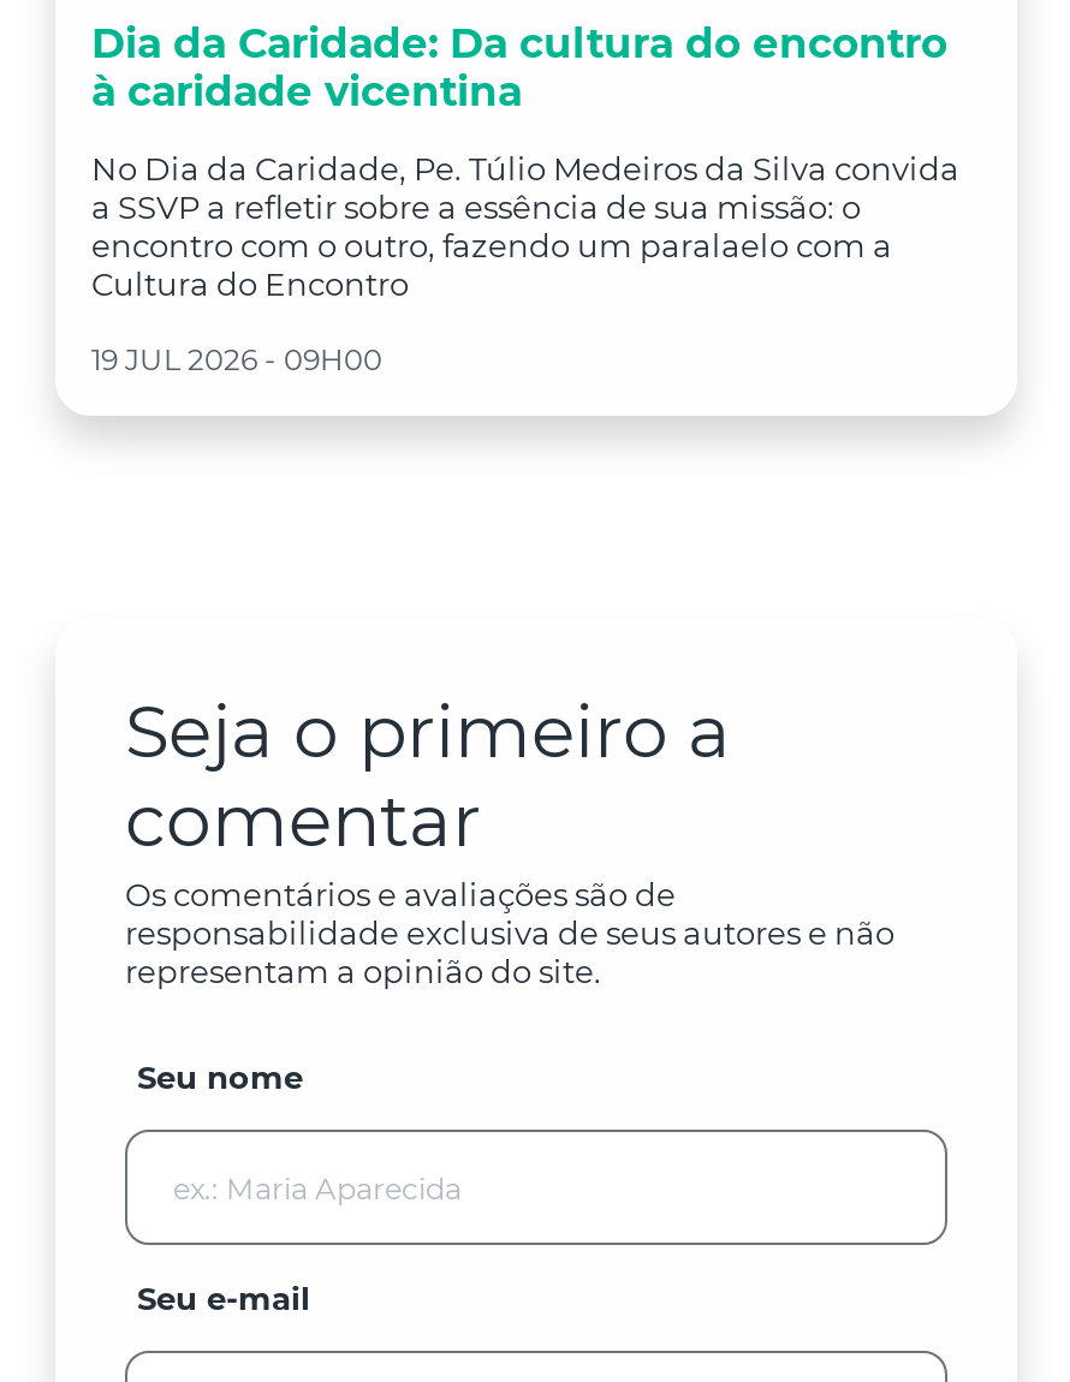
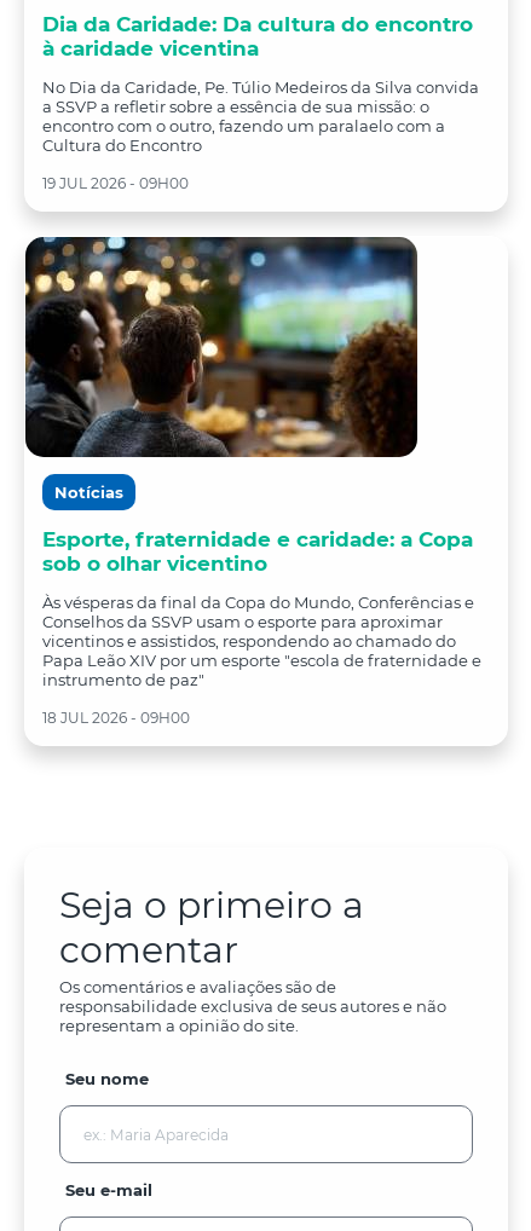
none -> [24,236,481,727] [image] | Notícias | Esporte, fraternidade e caridade: a Copa | sob o olhar vicentino | Às vésperas da final da Copa do Mundo, Conferências e | Conselhos da SSVP usam o esporte para aproximar | vicentinos e assistidos, respondendo ao chamado do | Papa Leão XIV por um esporte "escola de fraternidade e | instrumento de paz" | 18 JUL 2026 - 09H00

